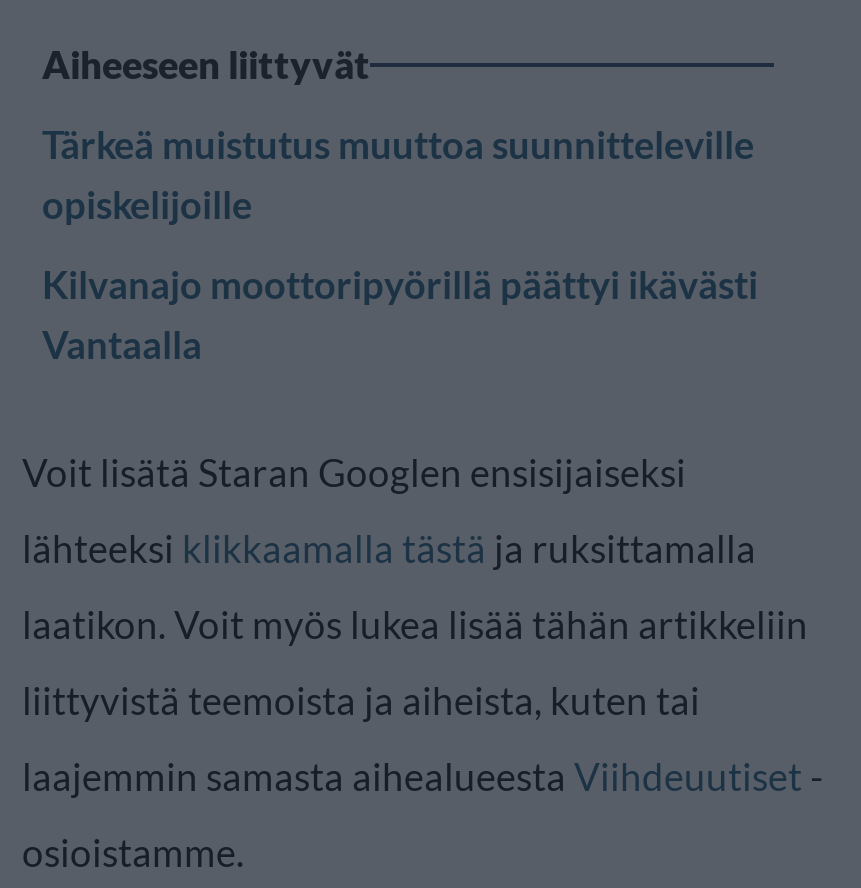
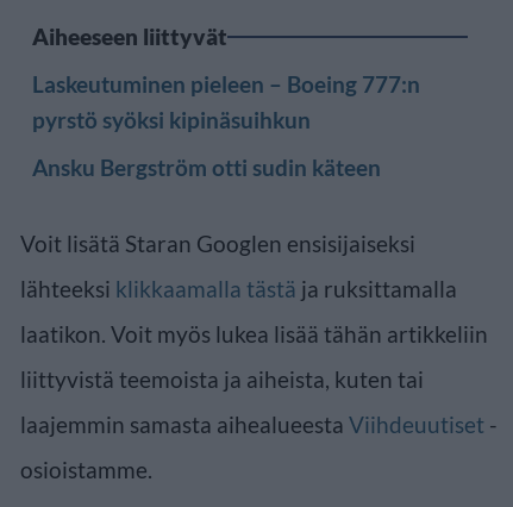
[42,121,754,227] Tärkeä muistutus muuttoa suunnitteleville | opiskelijoille -> [32,70,420,133] Laskeutuminen pieleen – Boeing 777:n | pyrstö syöksi kipinäsuihkun
[42,261,758,367] Kilvanajo moottoripyörillä päättyi ikävästi | Vantaalla -> [32,153,381,181] Ansku Bergström otti sudin käteen

